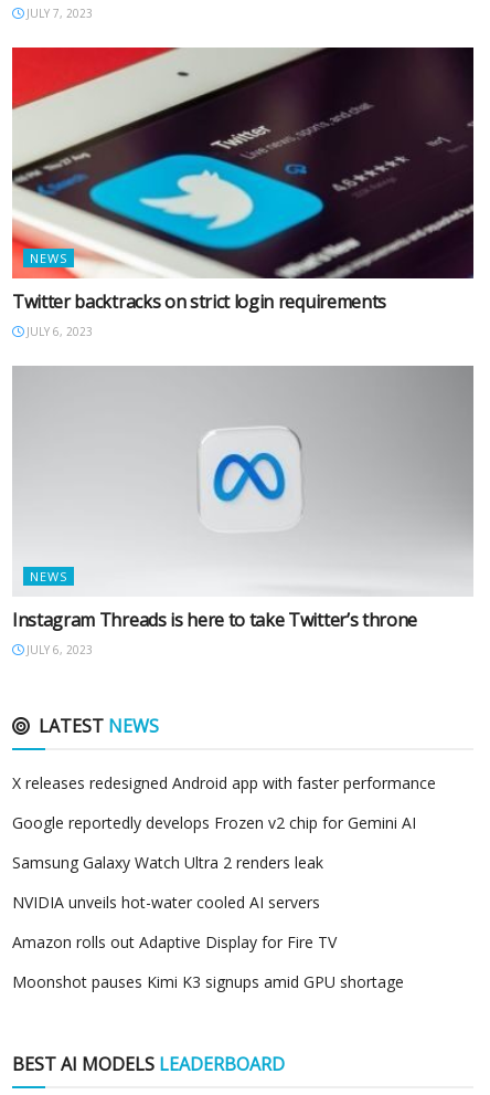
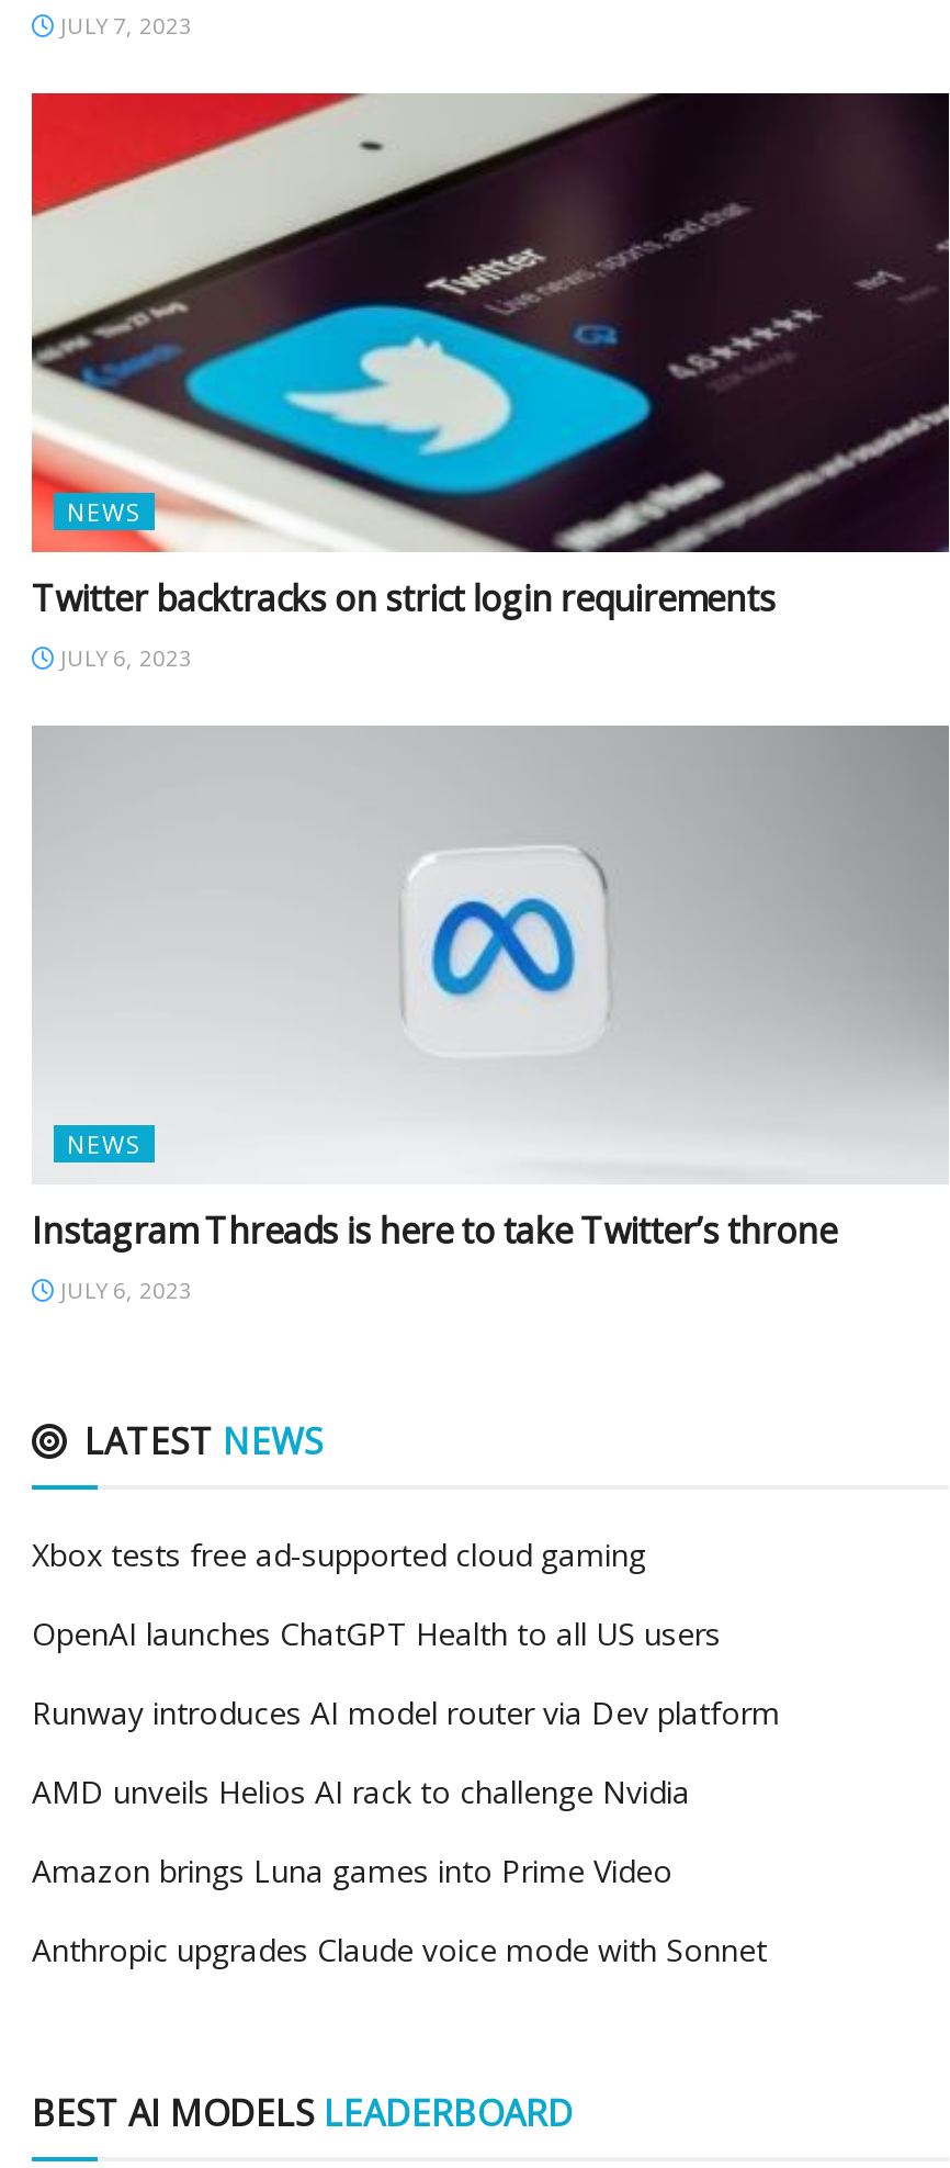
[12,772,436,793] X releases redesigned Android app with faster performance -> [32,1534,646,1575] Xbox tests free ad-supported cloud gaming
[12,812,416,833] Google reportedly develops Frozen v2 chip for Gemini AI -> [32,1613,721,1654] OpenAI launches ChatGPT Health to all US users
[12,852,323,873] Samsung Galaxy Watch Ultra 2 renders leak -> [32,1692,780,1733] Runway introduces AI model router via Dev platform
[12,892,320,913] NVIDIA unveils hot-water cooled AI servers -> [32,1771,690,1812] AMD unveils Helios AI rack to challenge Nvidia
[12,931,337,952] Amazon rolls out Adaptive Display for Fire TV -> [32,1850,672,1891] Amazon brings Luna games into Prime Video
[12,971,404,992] Moonshot pauses Kimi K3 signups amid GPU shortage -> [32,1929,767,1970] Anthropic upgrades Claude voice mode with Sonnet

